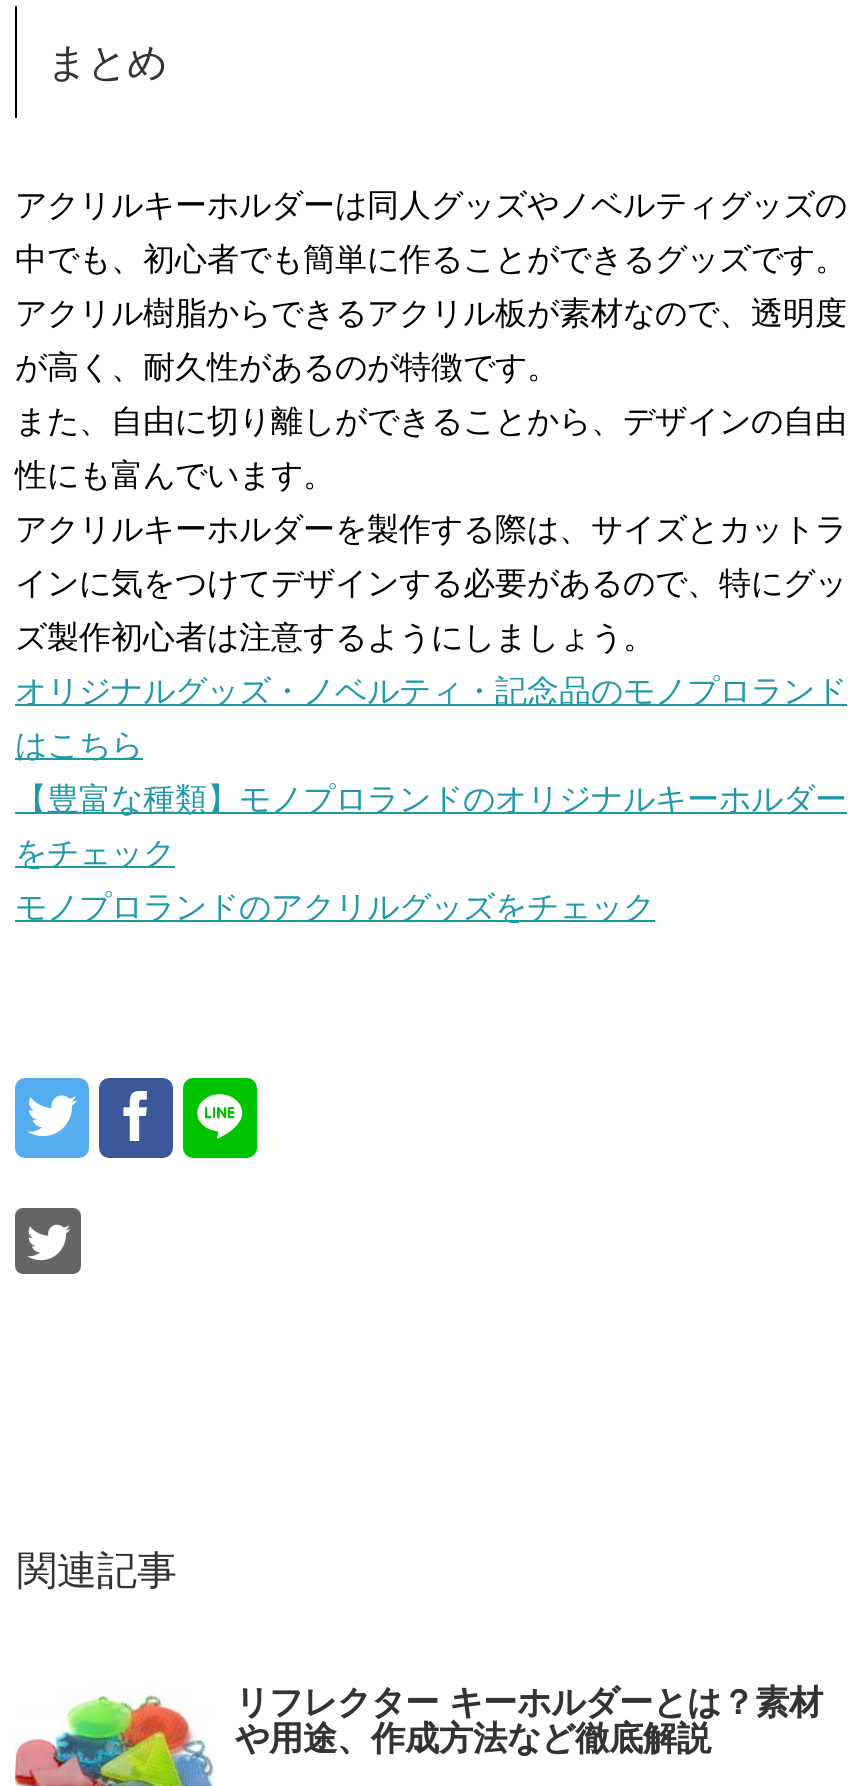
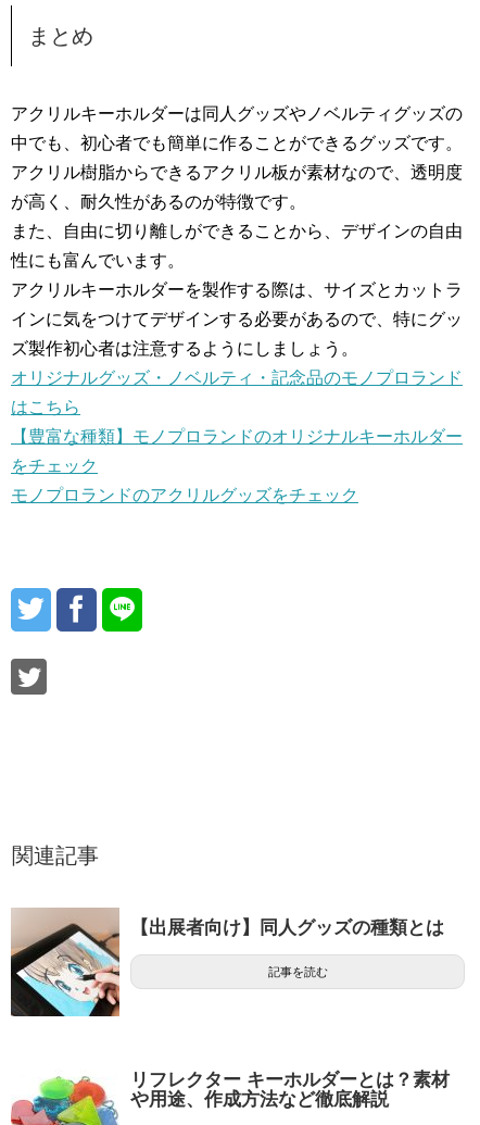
none -> [10,907,444,1020] [image] | 【出展者向け】同人グッズの種類とは | 記事を読む

